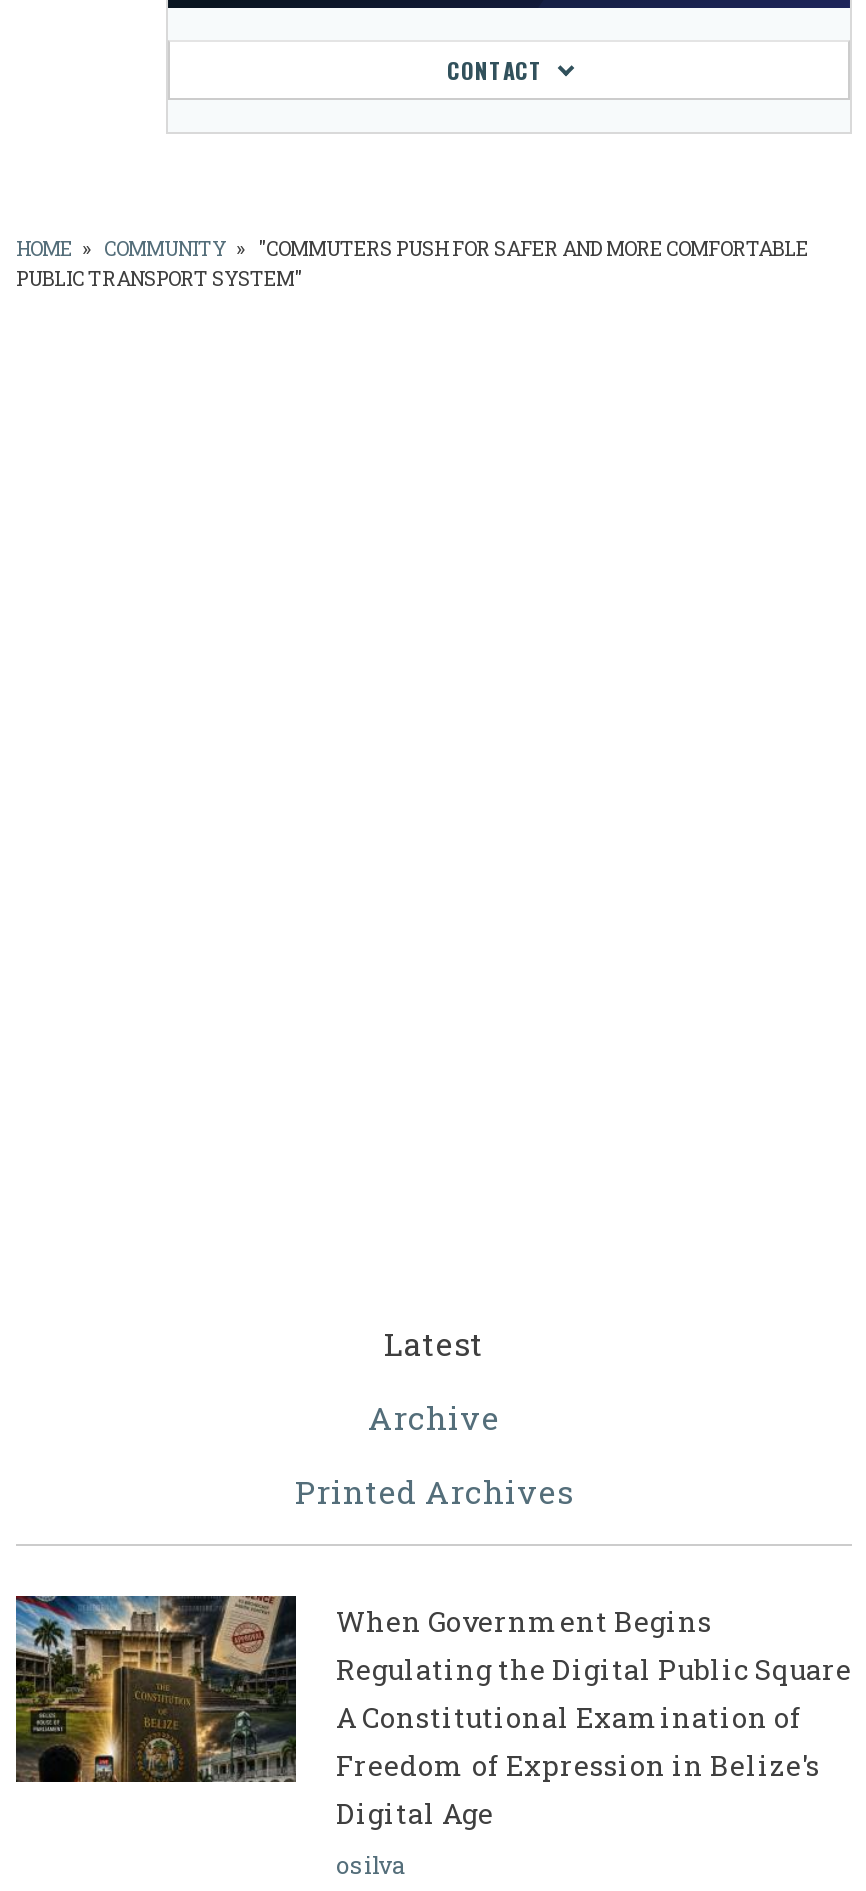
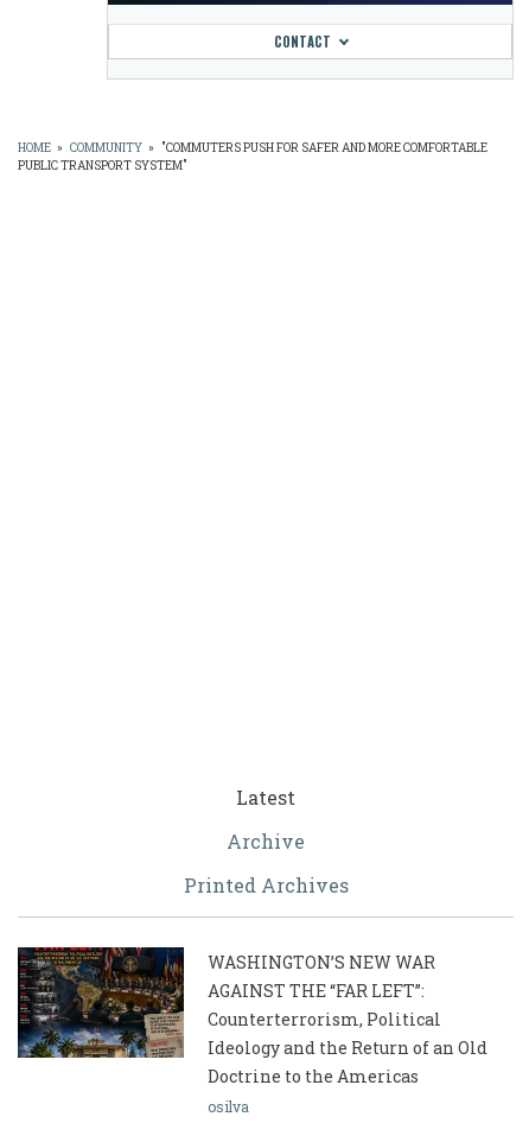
[14,1594,852,1832] [image] | When Government Begins | Regulating the Digital Public Square | A Constitutional Examination of | Freedom of Expression in Belize's | Digital Age -> [17,946,487,1088] [image] | WASHINGTON’S NEW WAR | AGAINST THE “FAR LEFT”: | Counterterrorism, Political | Ideology and the Return of an Old | Doctrine to the Americas

